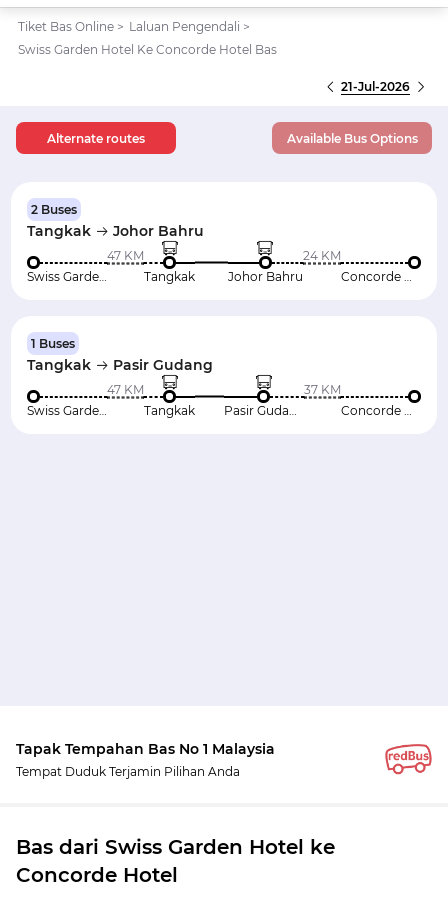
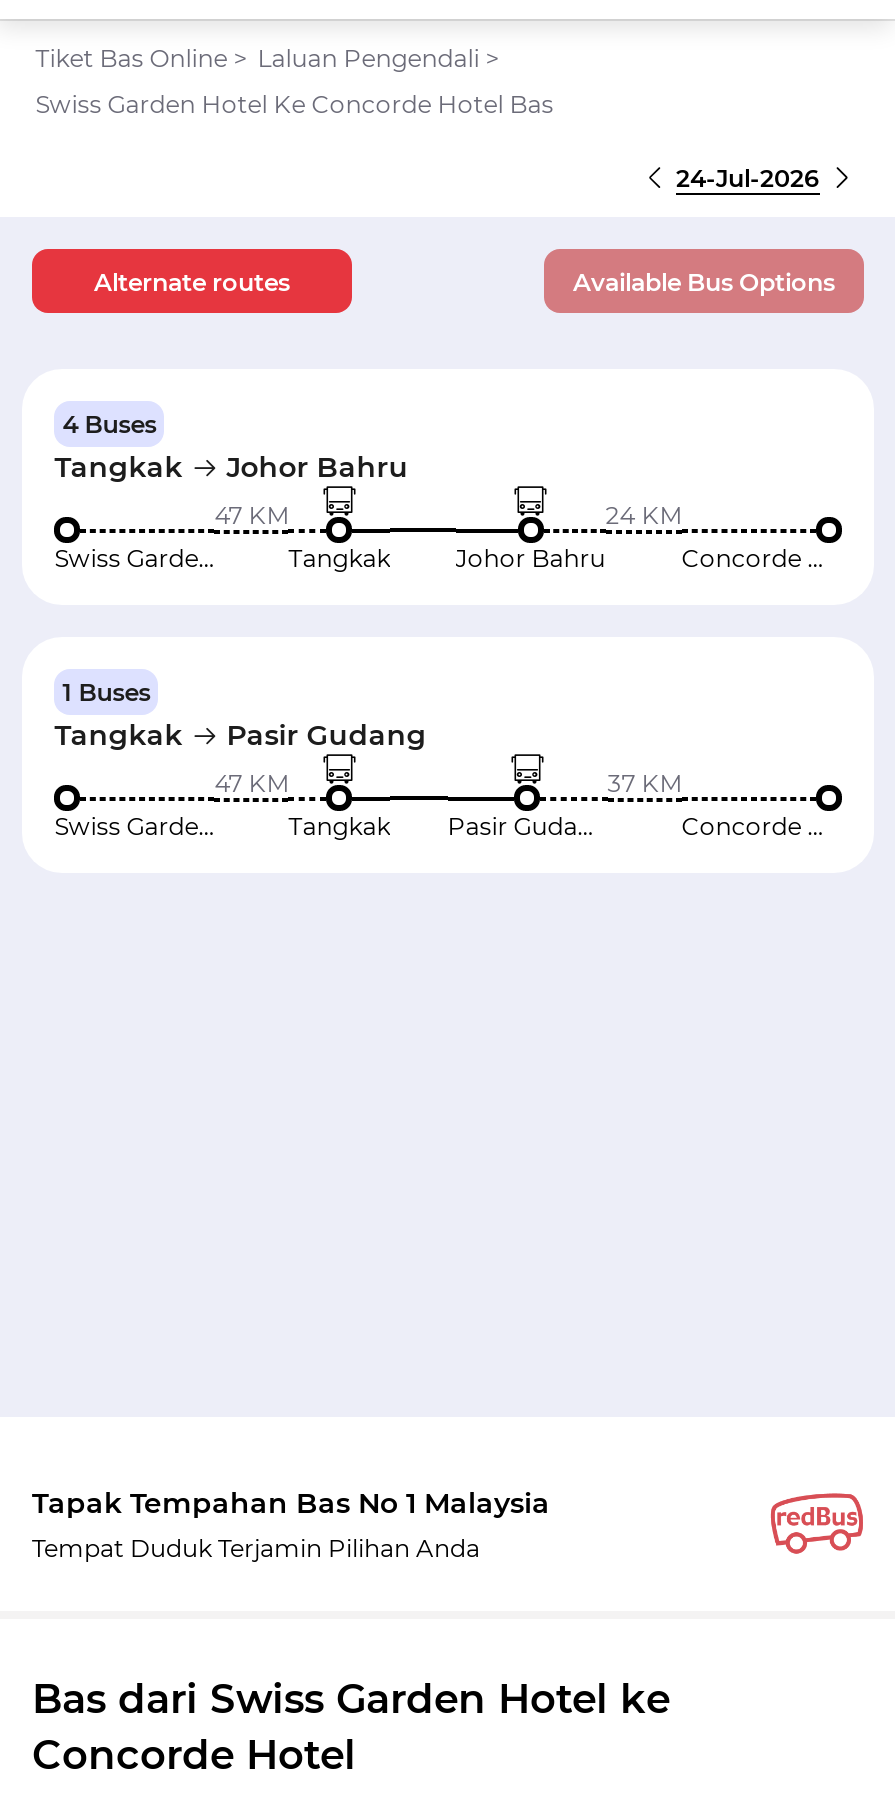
[341,79,410,94] 21-Jul-2026 -> [676,163,820,193] 24-Jul-2026
[31,202,77,217] 2 Buses -> [62,409,156,439] 4 Buses

